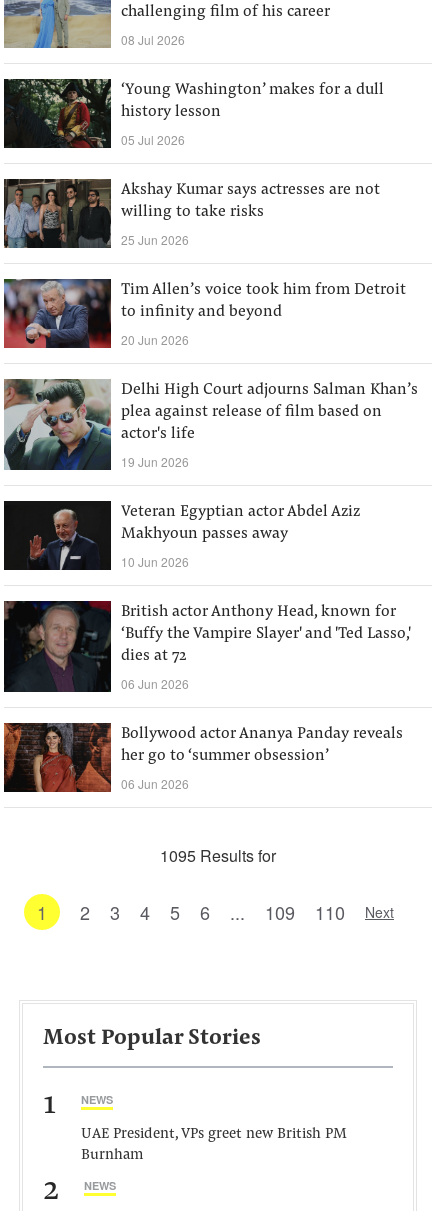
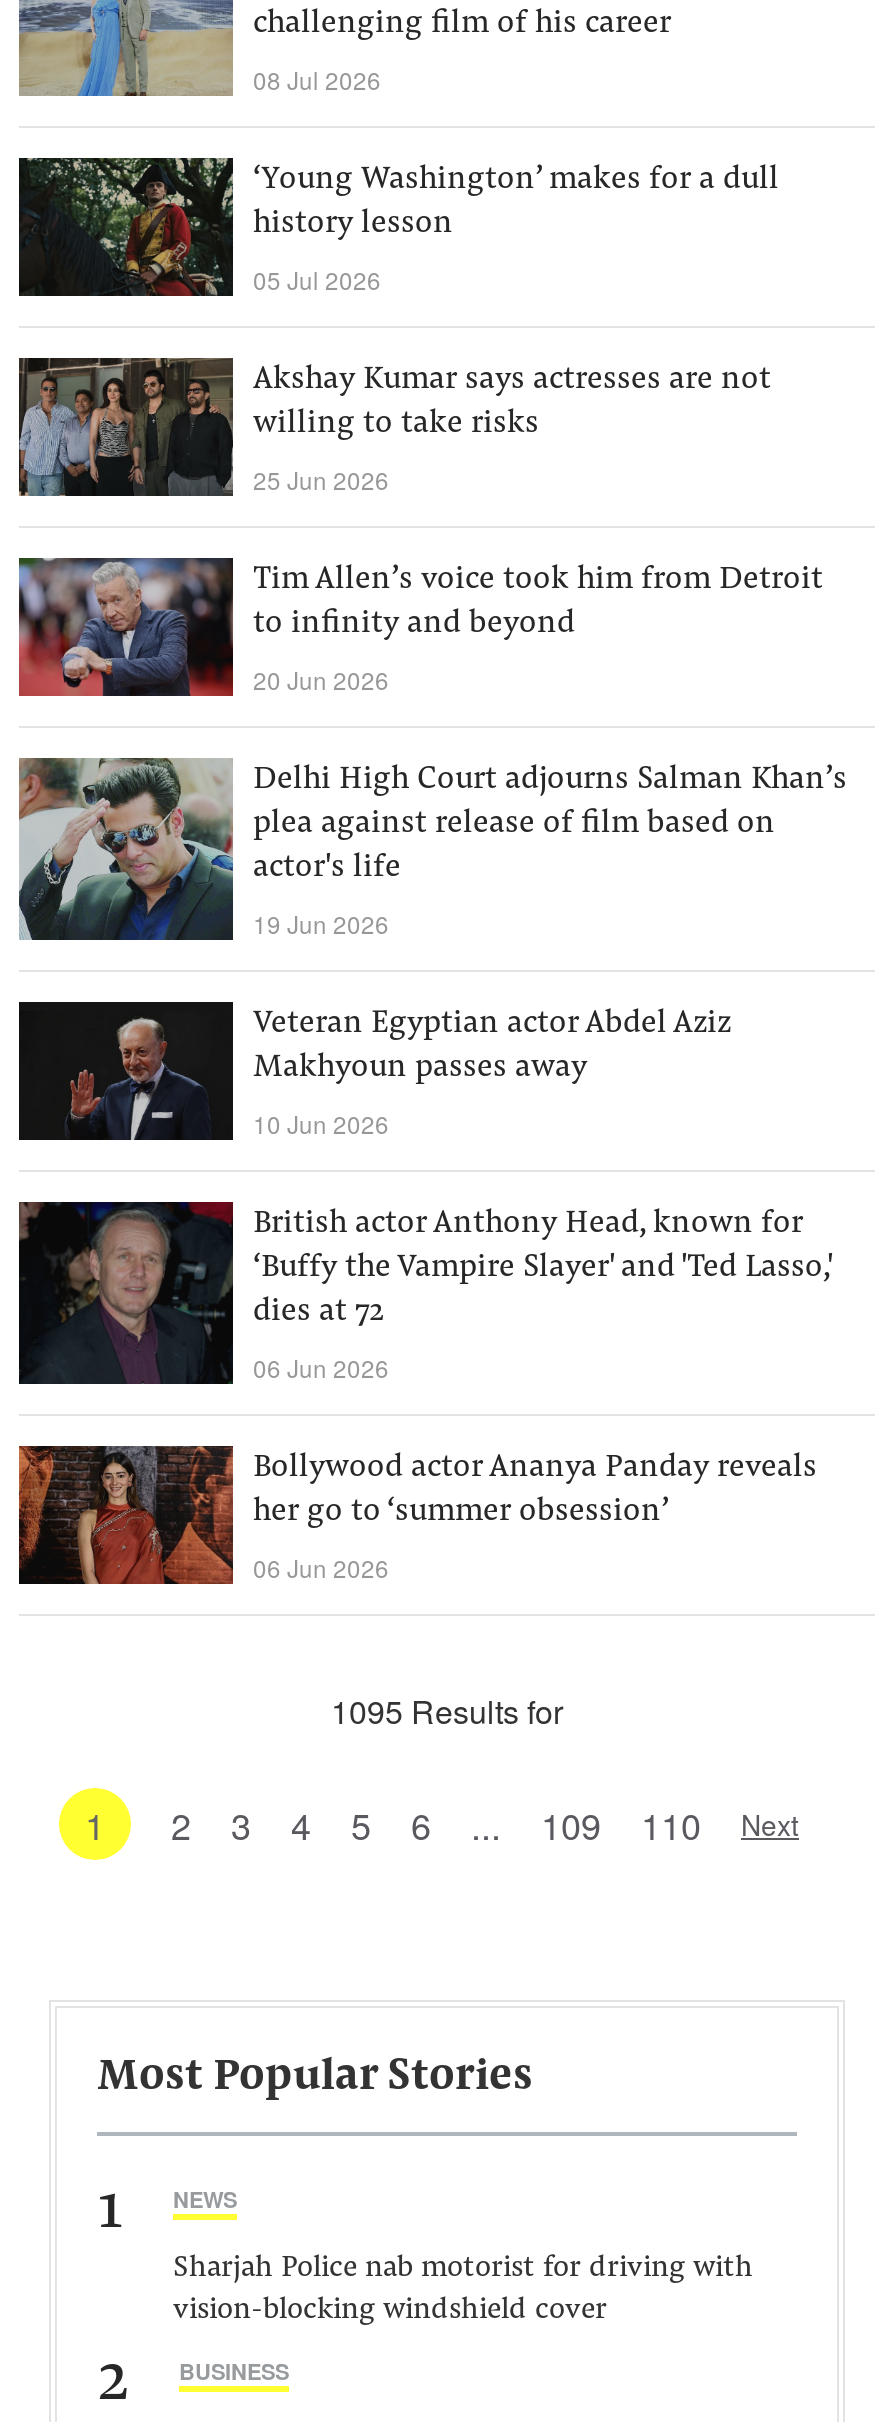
[81,1127,347,1163] UAE President, VPs greet new British PM | Burnham -> [173,2254,753,2326] Sharjah Police nab motorist for driving with | vision-blocking windshield cover
[84,1178,116,1193] NEWS -> [179,2356,289,2386] BUSINESS

